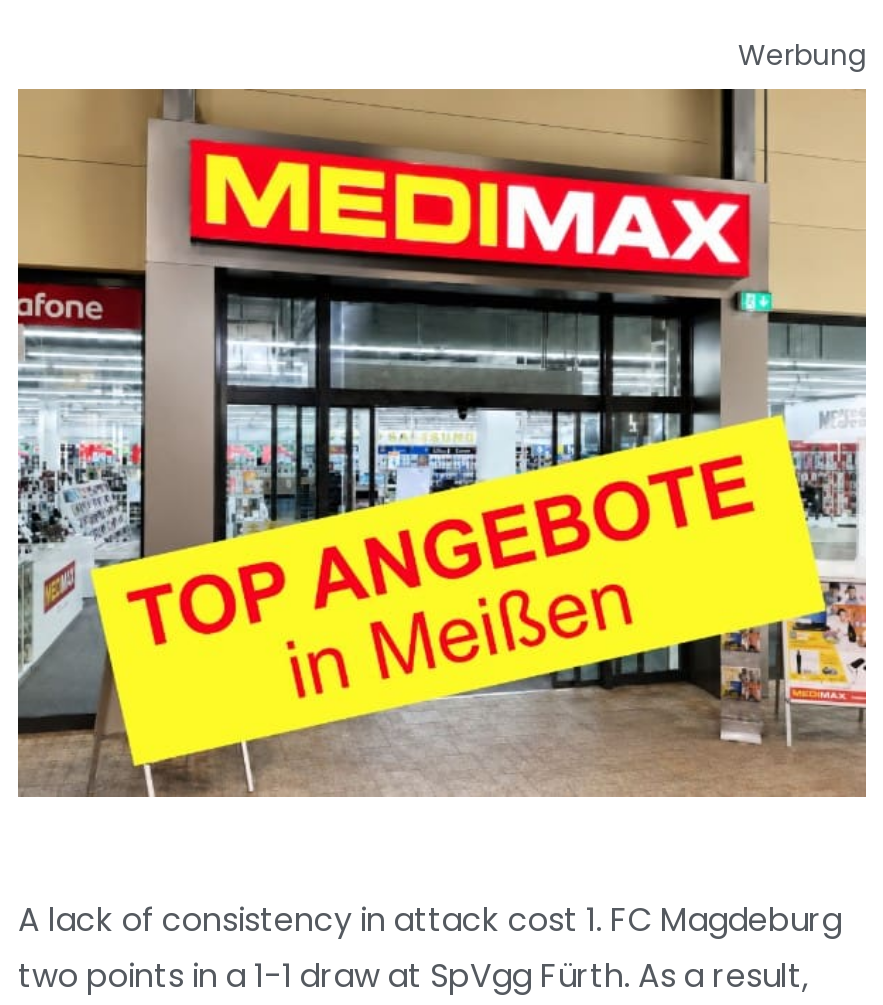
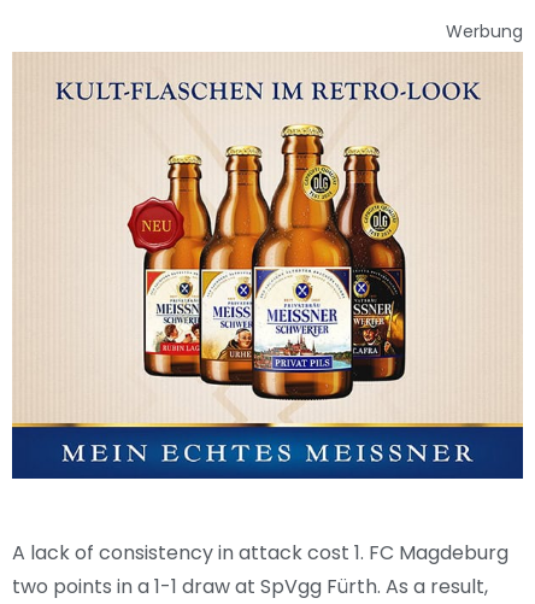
[16,87,868,799] [image] -> [11,52,524,480] [image]

